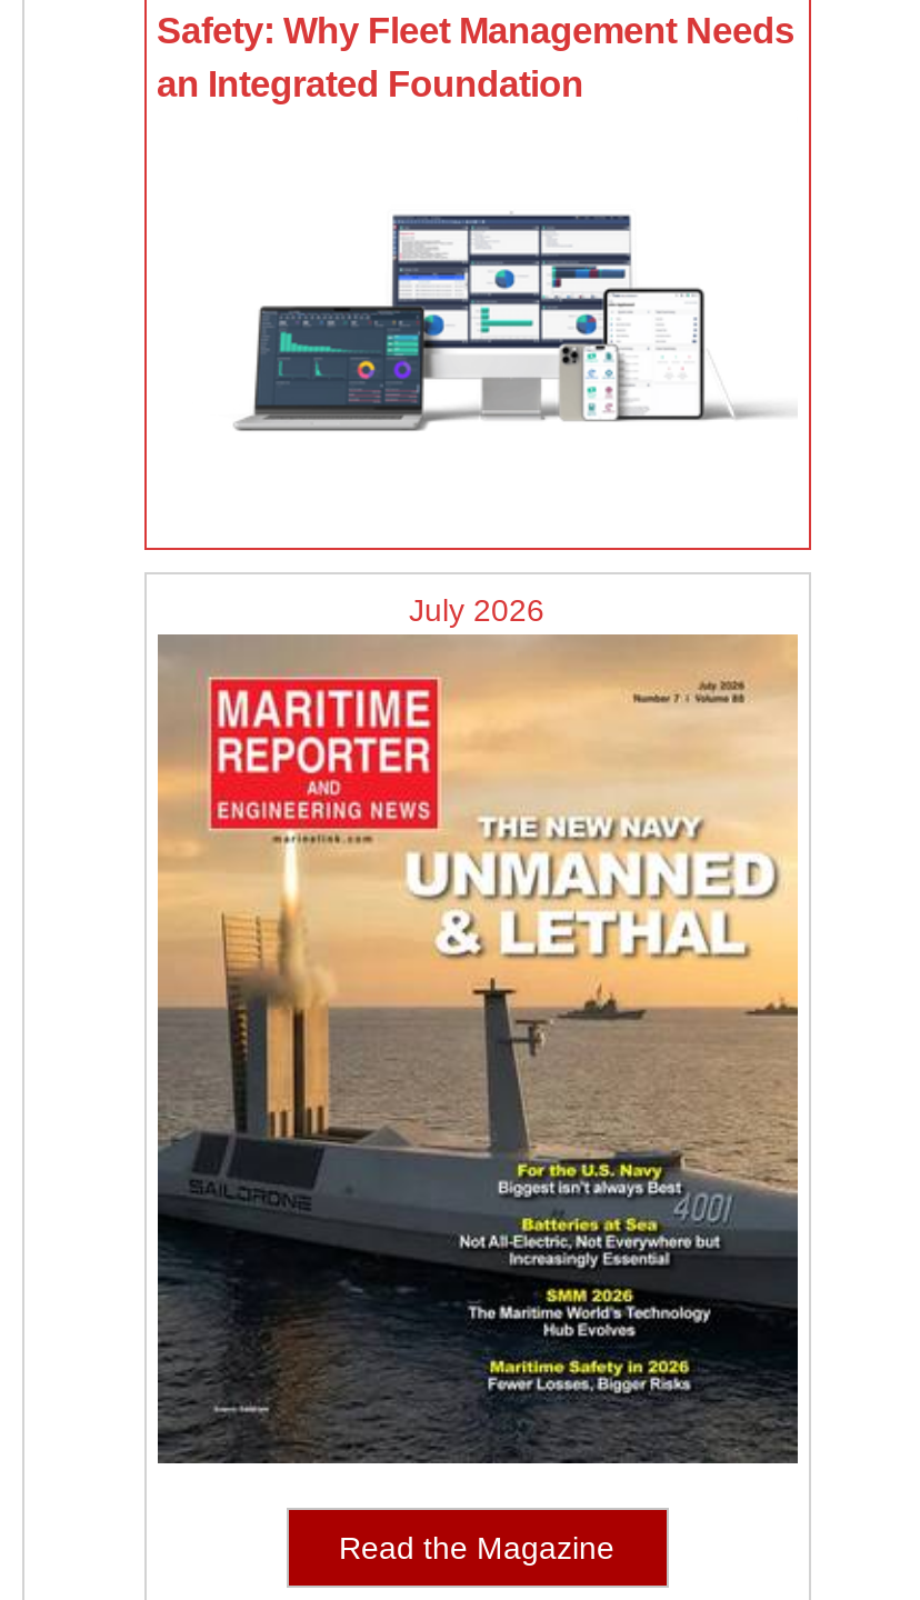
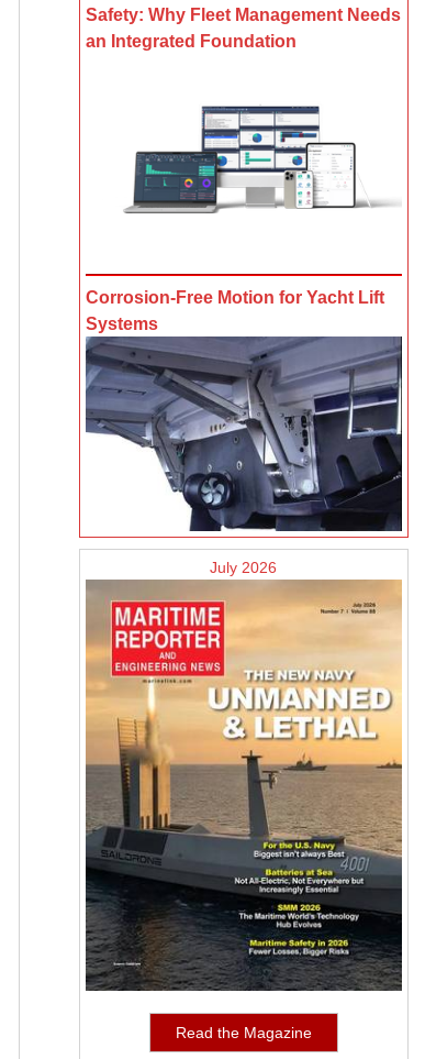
none -> [85,335,403,532] [image]
none -> [85,287,384,333] Corrosion-Free Motion for Yacht Lift | Systems

